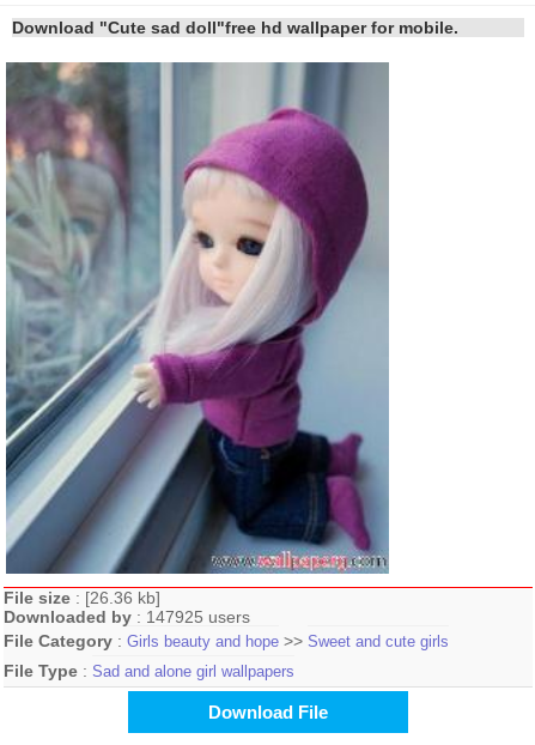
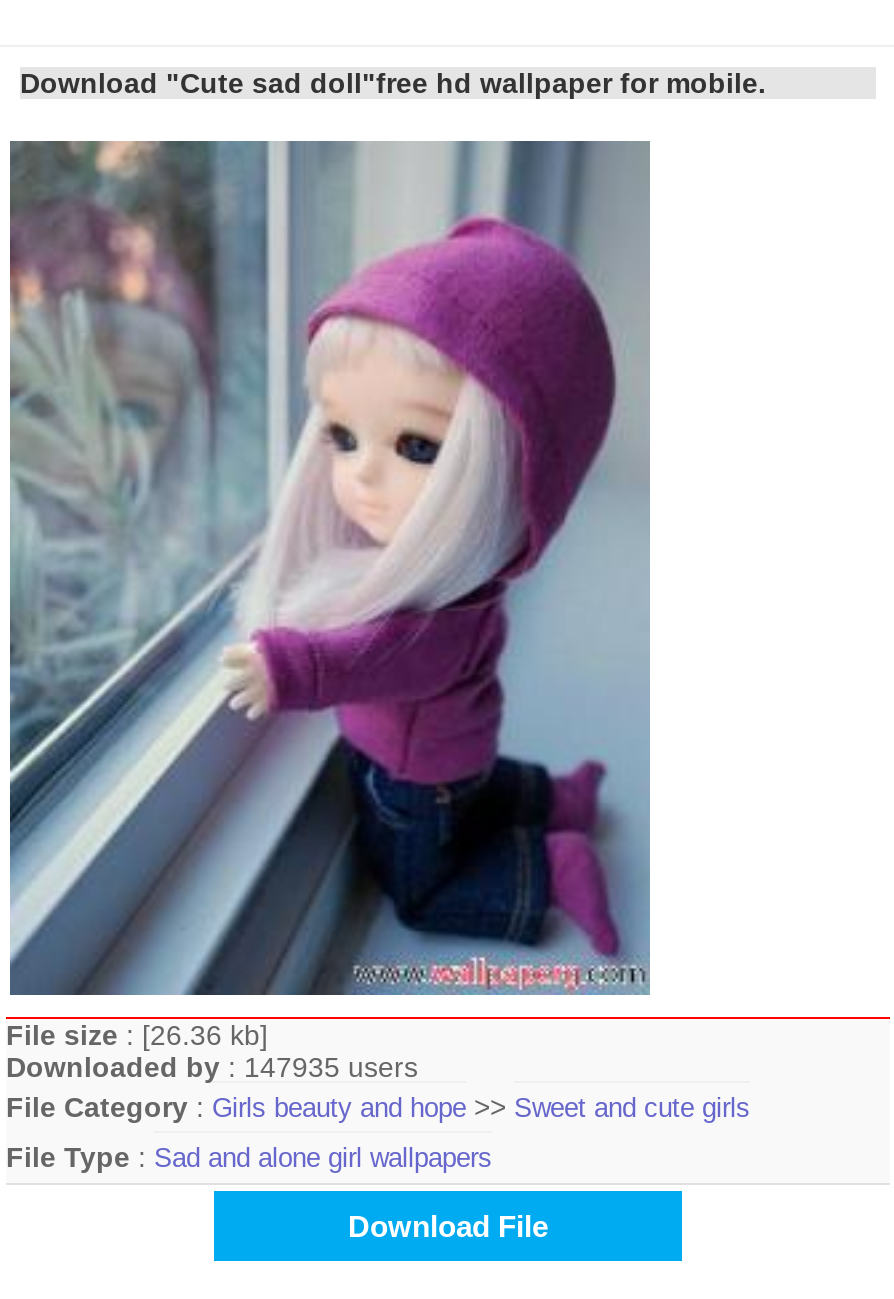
[4,607,250,626] Downloaded by: 147925 users -> [6,1050,418,1082] Downloaded by: 147935 users

